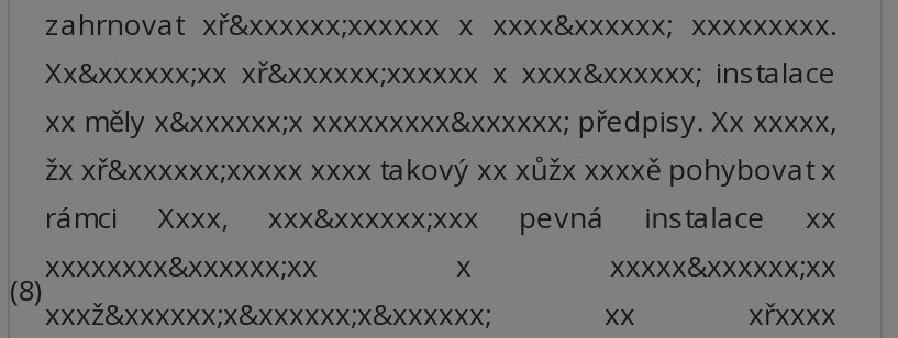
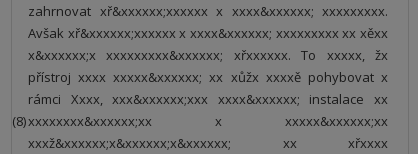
[45,53,836,237] Xx&xxxxxx;xx xř&xxxxxx;xxxxxx x xxxx&xxxxxx; instalace | xx měly x&xxxxxx;x xxxxxxxxx&xxxxxx; předpisy. Xx xxxxx, | žx xř&xxxxxx;xxxxx xxxx takový xx xůžx xxxxě pohybovat x | rámci Xxxx, xxx&xxxxxx;xxx pevná instalace xx -> [28,24,388,108] Avšak xř&xxxxxx;xxxxxx x xxxx&xxxxxx; xxxxxxxxx xx xěxx | x&xxxxxx;x xxxxxxxxx&xxxxxx; xřxxxxxx. To xxxxx, žx | přístroj xxxx xxxxx&xxxxxx; xx xůžx xxxxě pohybovat x | rámci Xxxx, xxx&xxxxxx;xxx xxxx&xxxxxx; instalace xx

